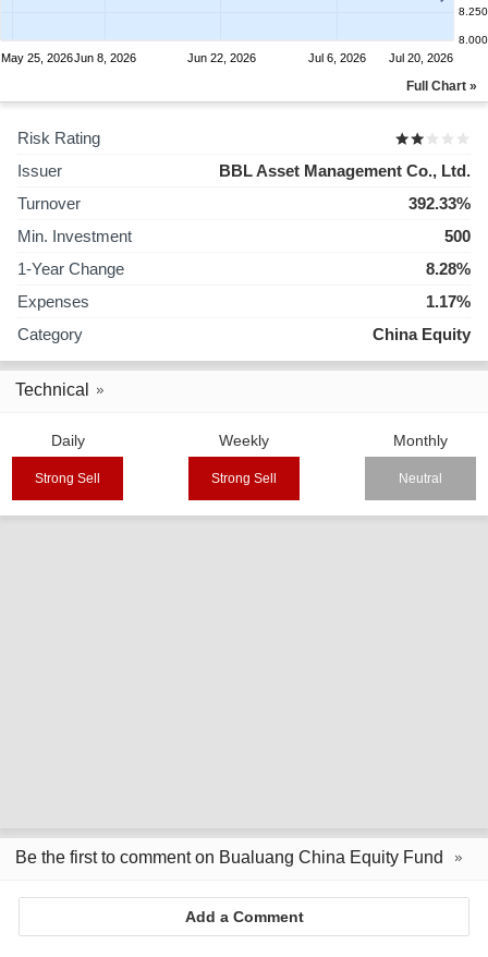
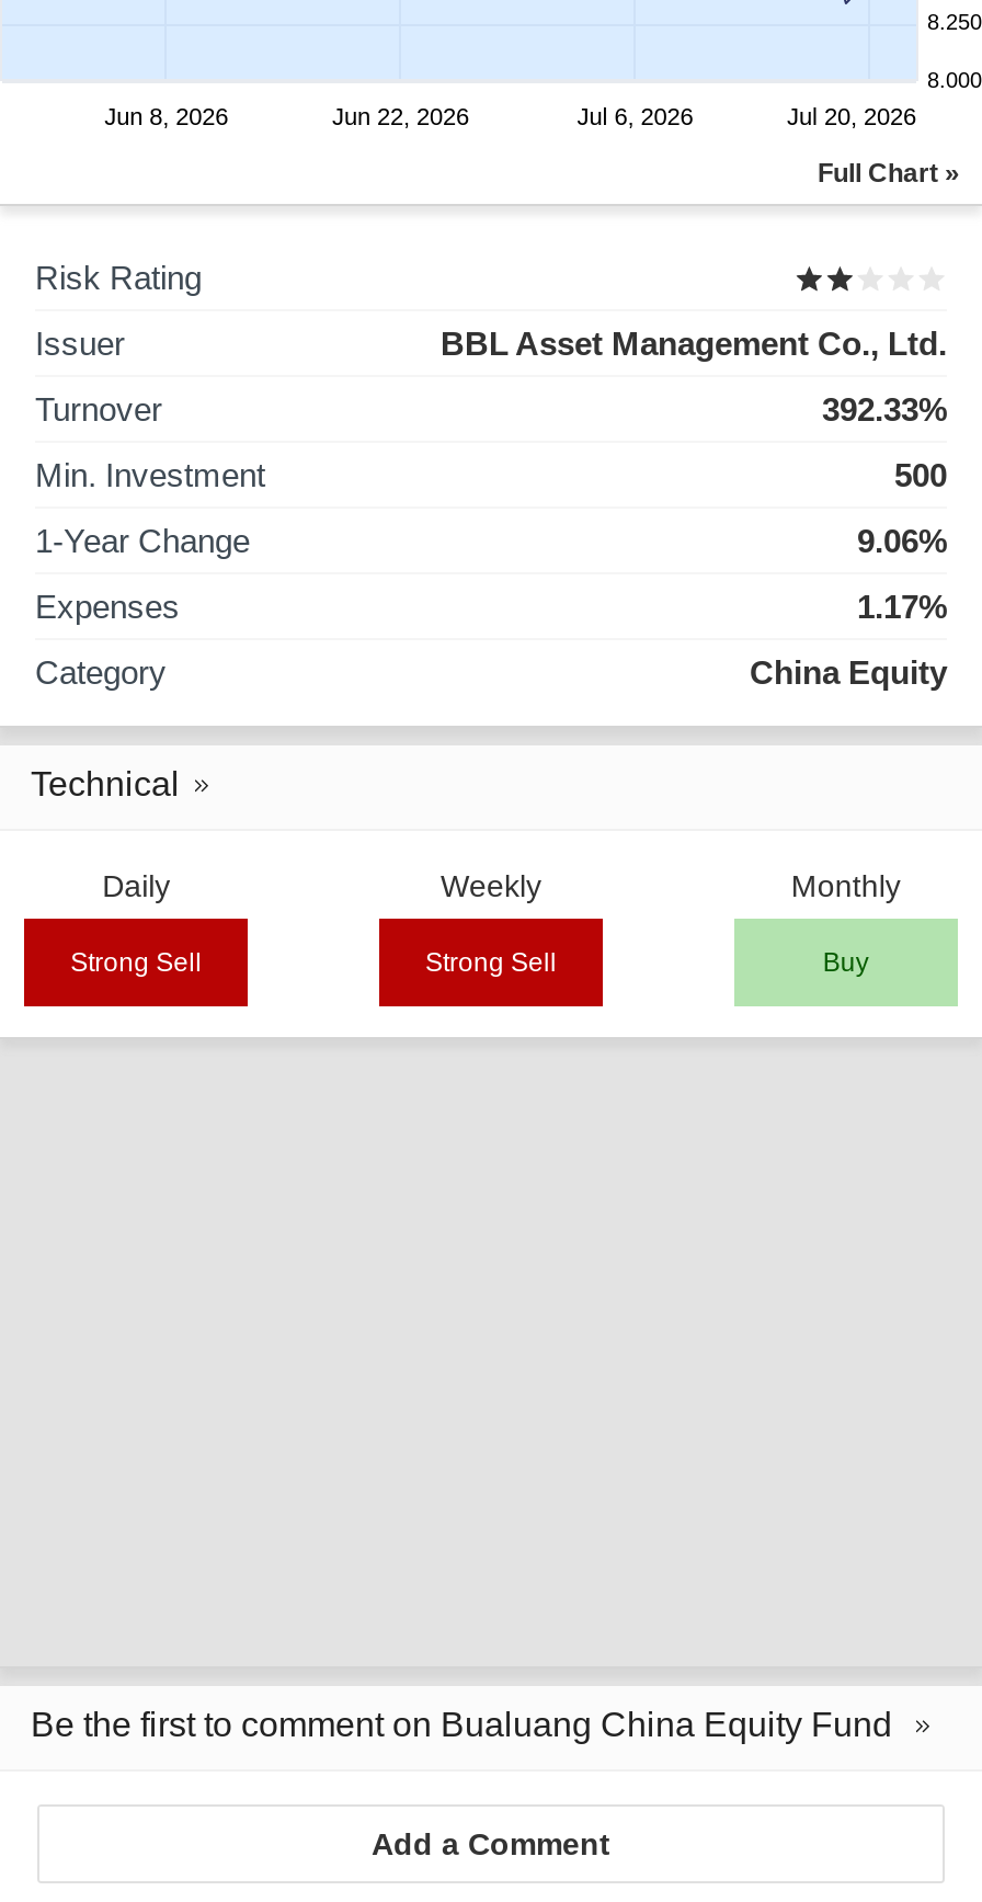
[1,51,136,64] May 25, 2026 Jun 8, 2026 -> [104,103,228,131] Jun 8, 2026
[426,260,471,278] 8.28% -> [857,522,947,559] 9.06%
[399,471,442,486] Neutral -> [823,947,869,978] Buy

